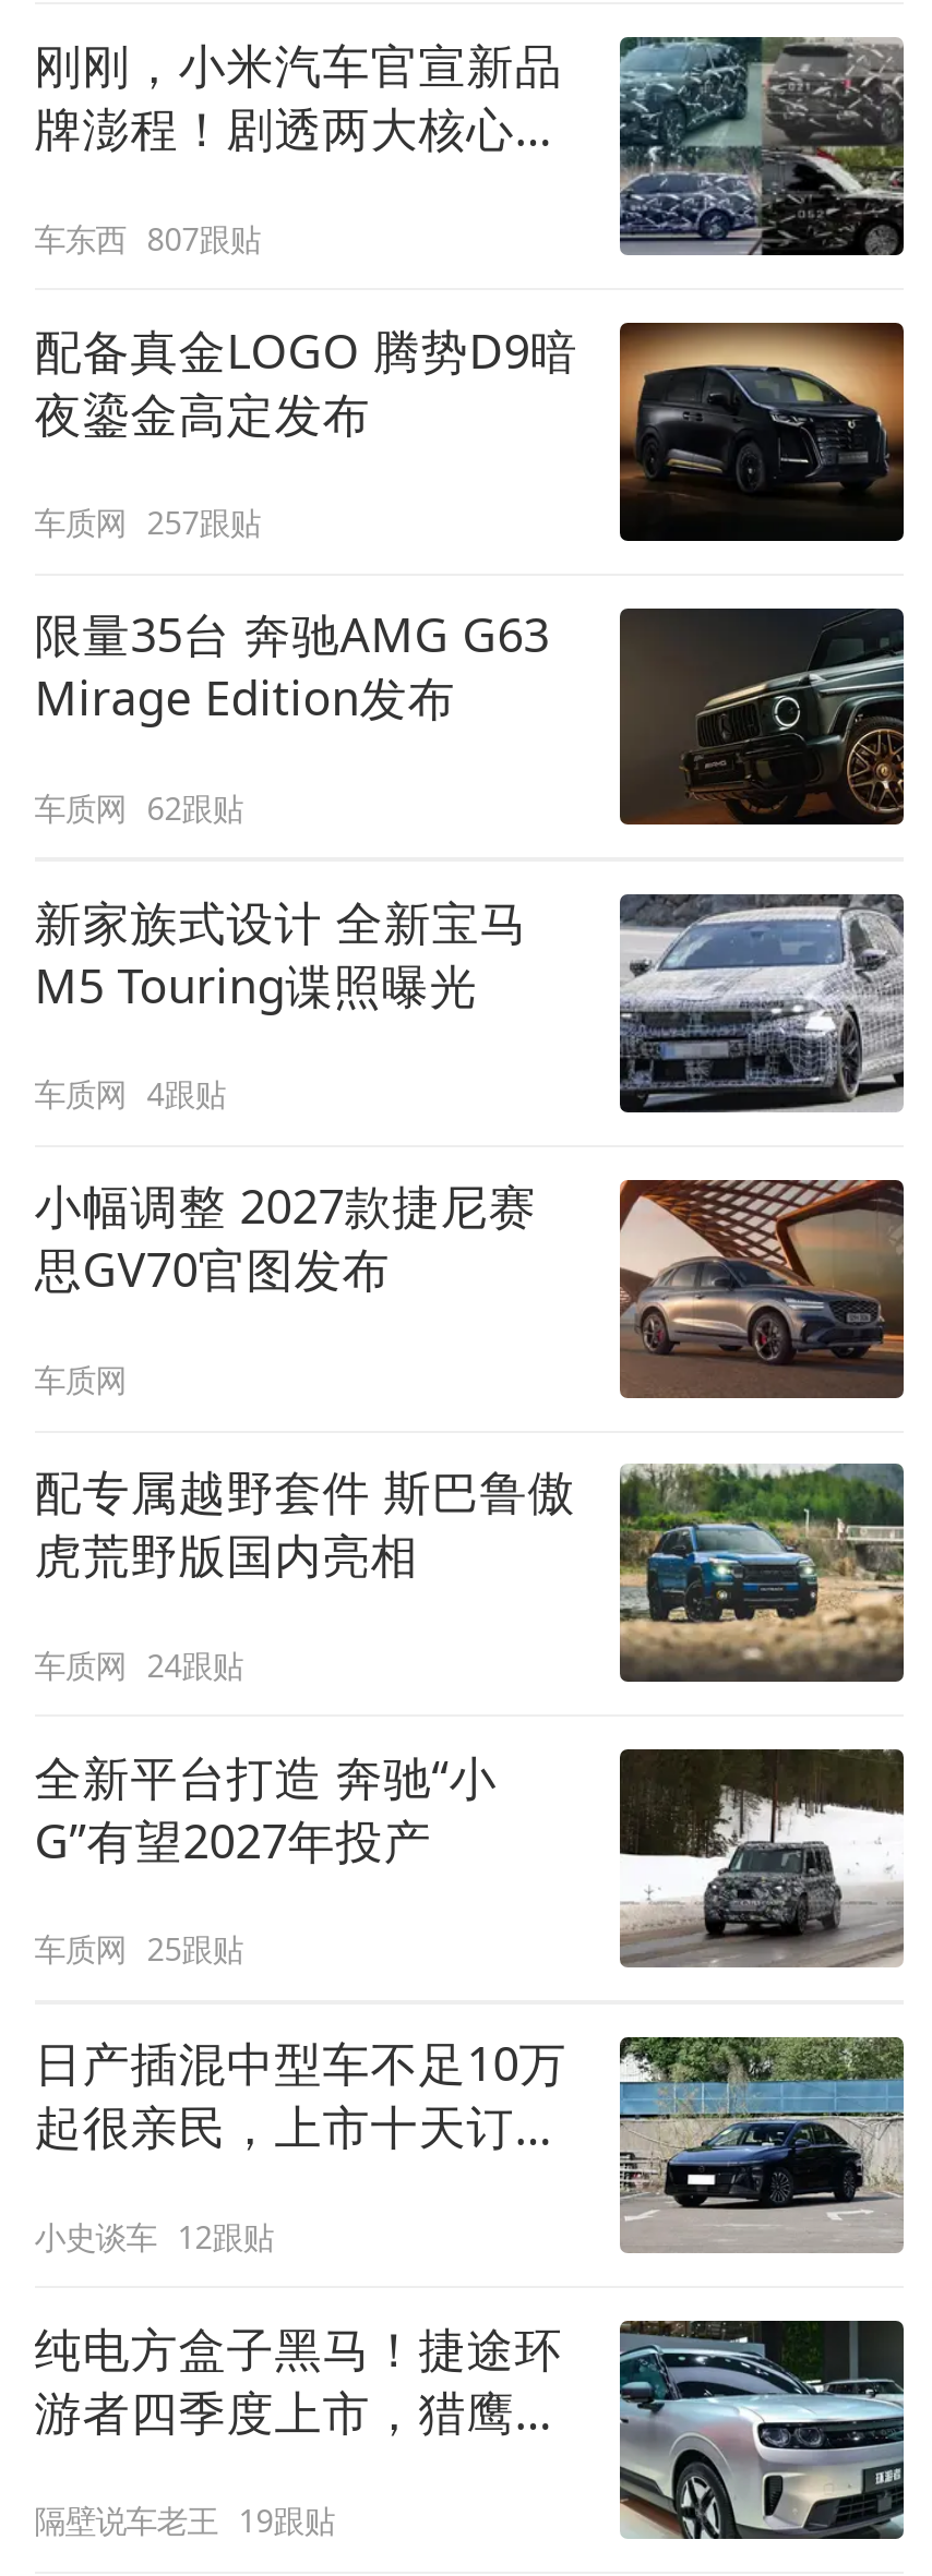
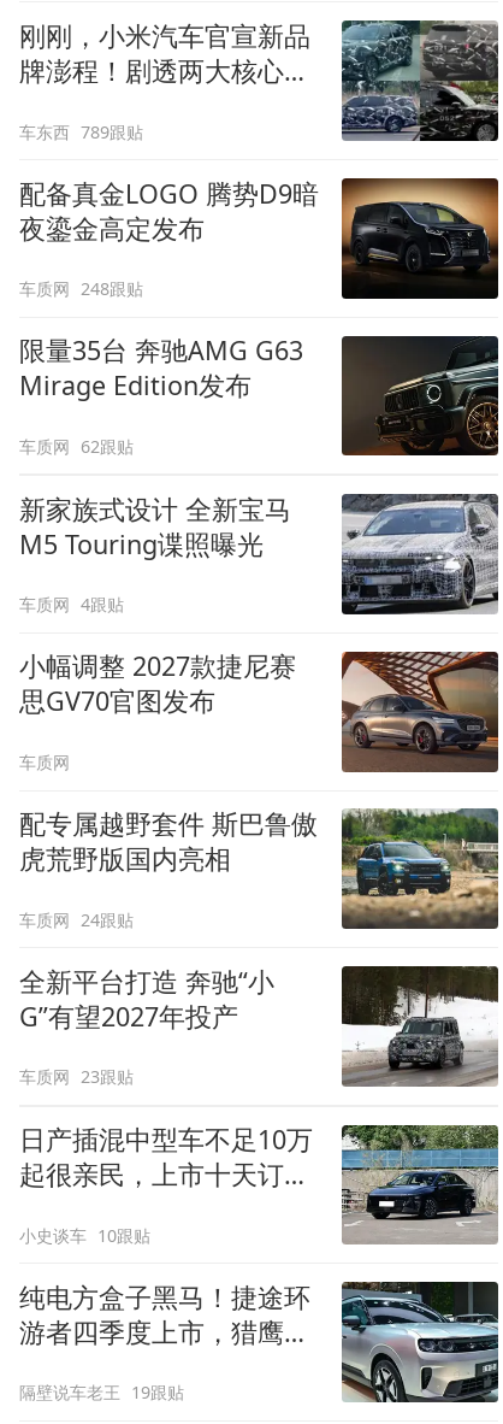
[34,217,260,258] 车东西 807跟贴 -> [19,120,144,143] 车东西 789跟贴
[34,502,260,544] 车质网 257跟贴 -> [19,277,144,300] 车质网 248跟贴
[34,1929,243,1970] 车质网 25跟贴 -> [19,1065,134,1088] 车质网 23跟贴
[34,2216,273,2257] 小史谈车 12跟贴 -> [19,1224,151,1247] 小史谈车 10跟贴

